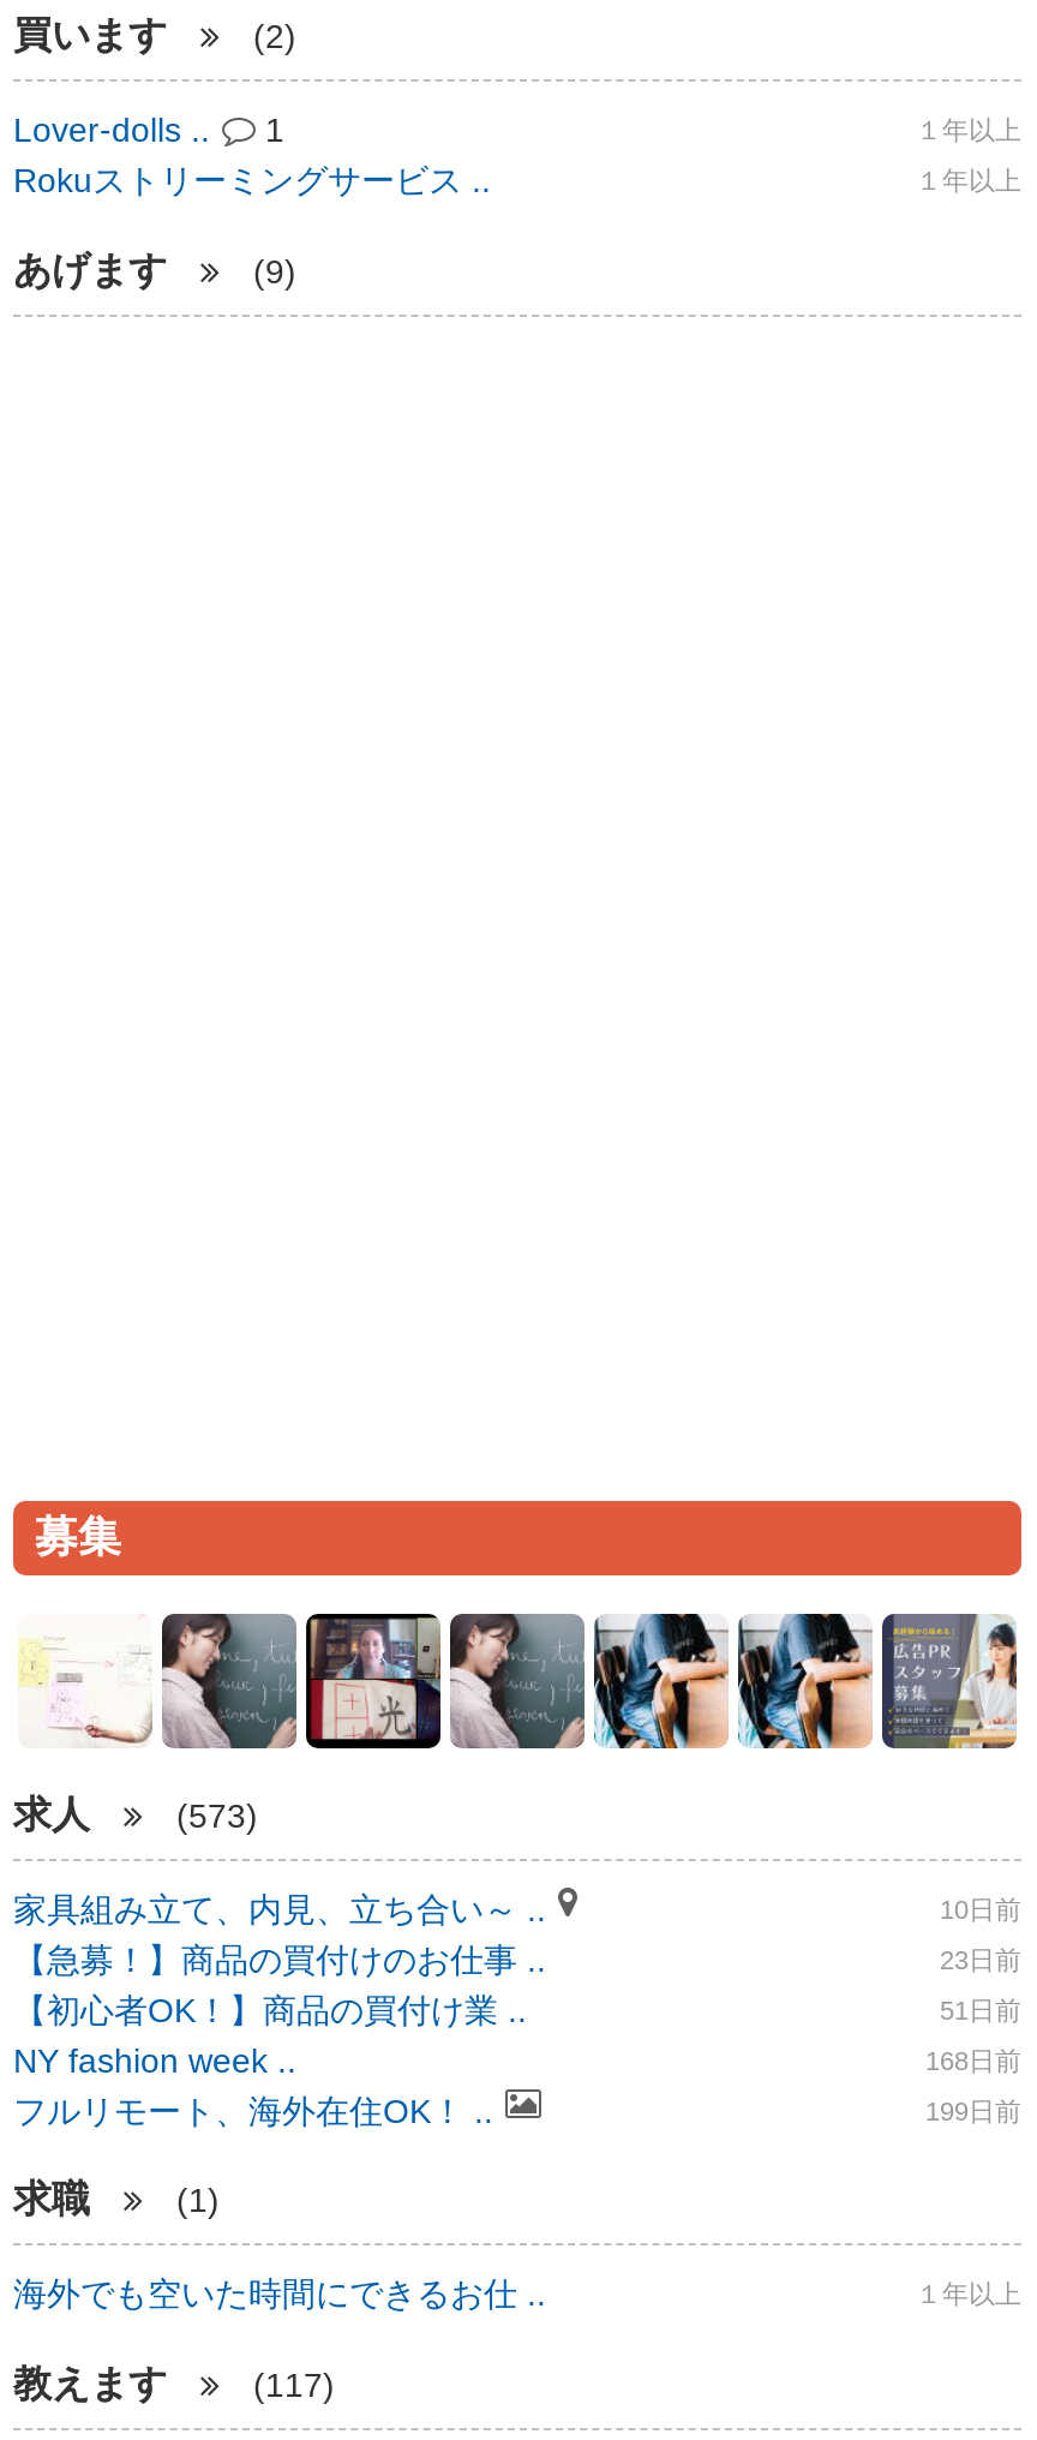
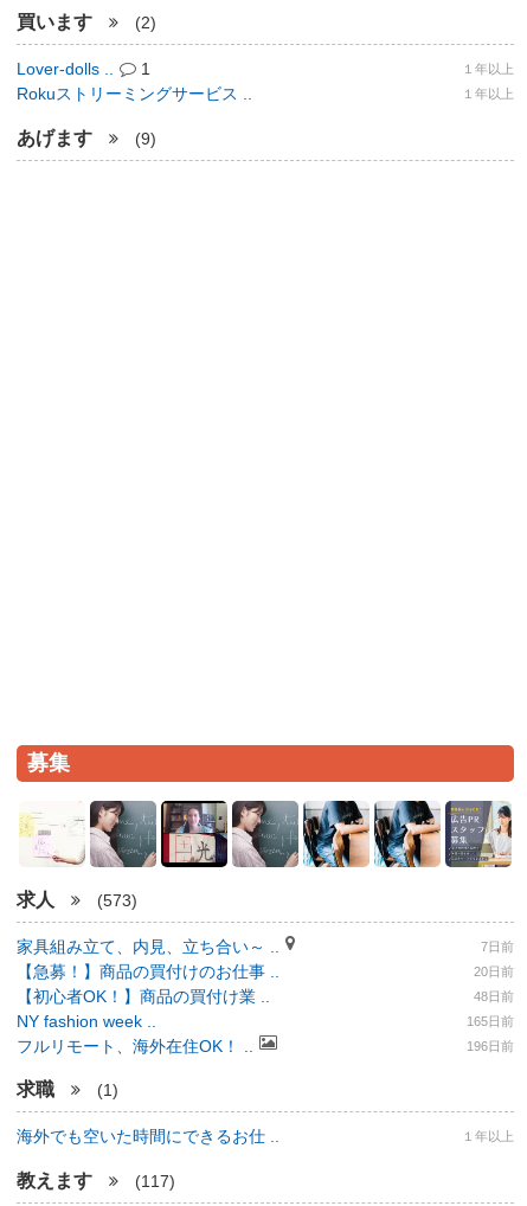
[940,1895,1021,1924] 10日前 -> [481,940,514,954] 7日前
[940,1946,1021,1974] 23日前 -> [474,964,514,979] 20日前
[940,1996,1021,2025] 51日前 -> [474,989,514,1004] 48日前
[925,2046,1021,2075] 168日前 -> [467,1014,514,1028] 165日前
[925,2097,1021,2126] 199日前 -> [467,1039,514,1053] 196日前

